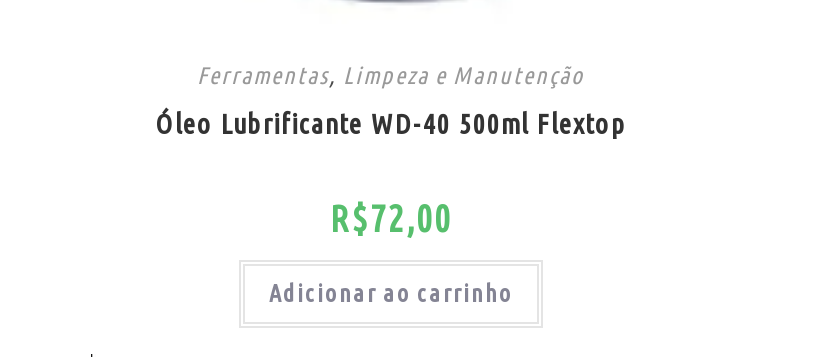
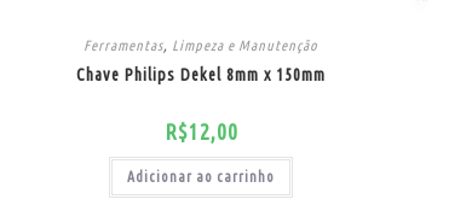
[155,109,627,141] Óleo Lubrificante WD-40 500ml Flextop -> [76,65,326,85] Chave Philips Dekel 8mm x 150mm
[330,199,452,239] R$72,00 -> [164,120,238,144] R$12,00

